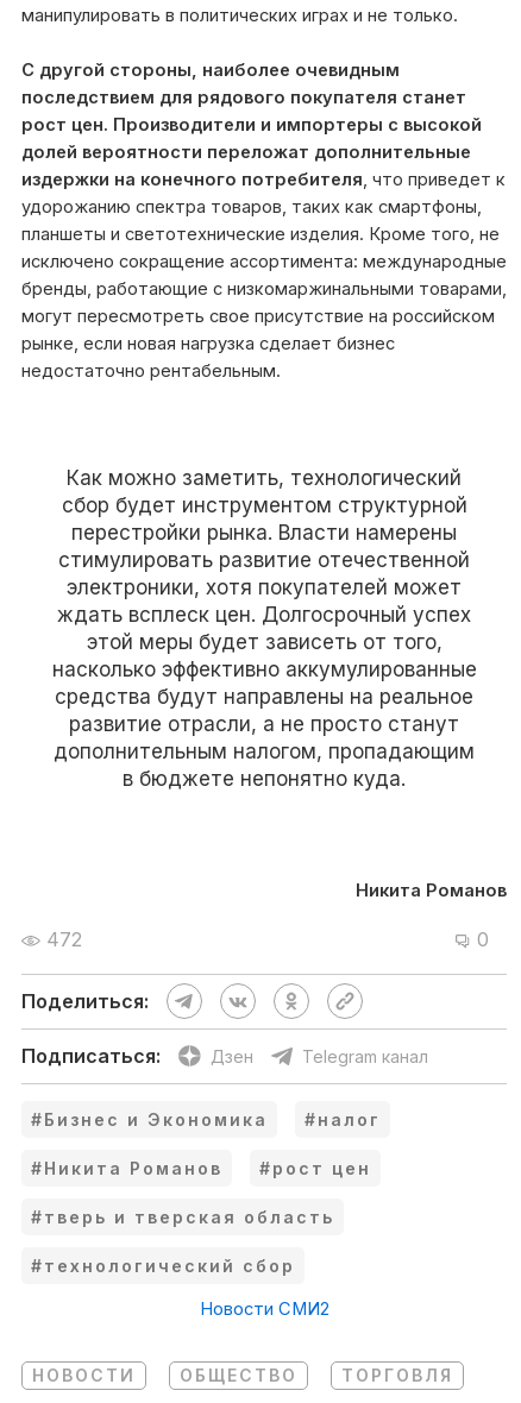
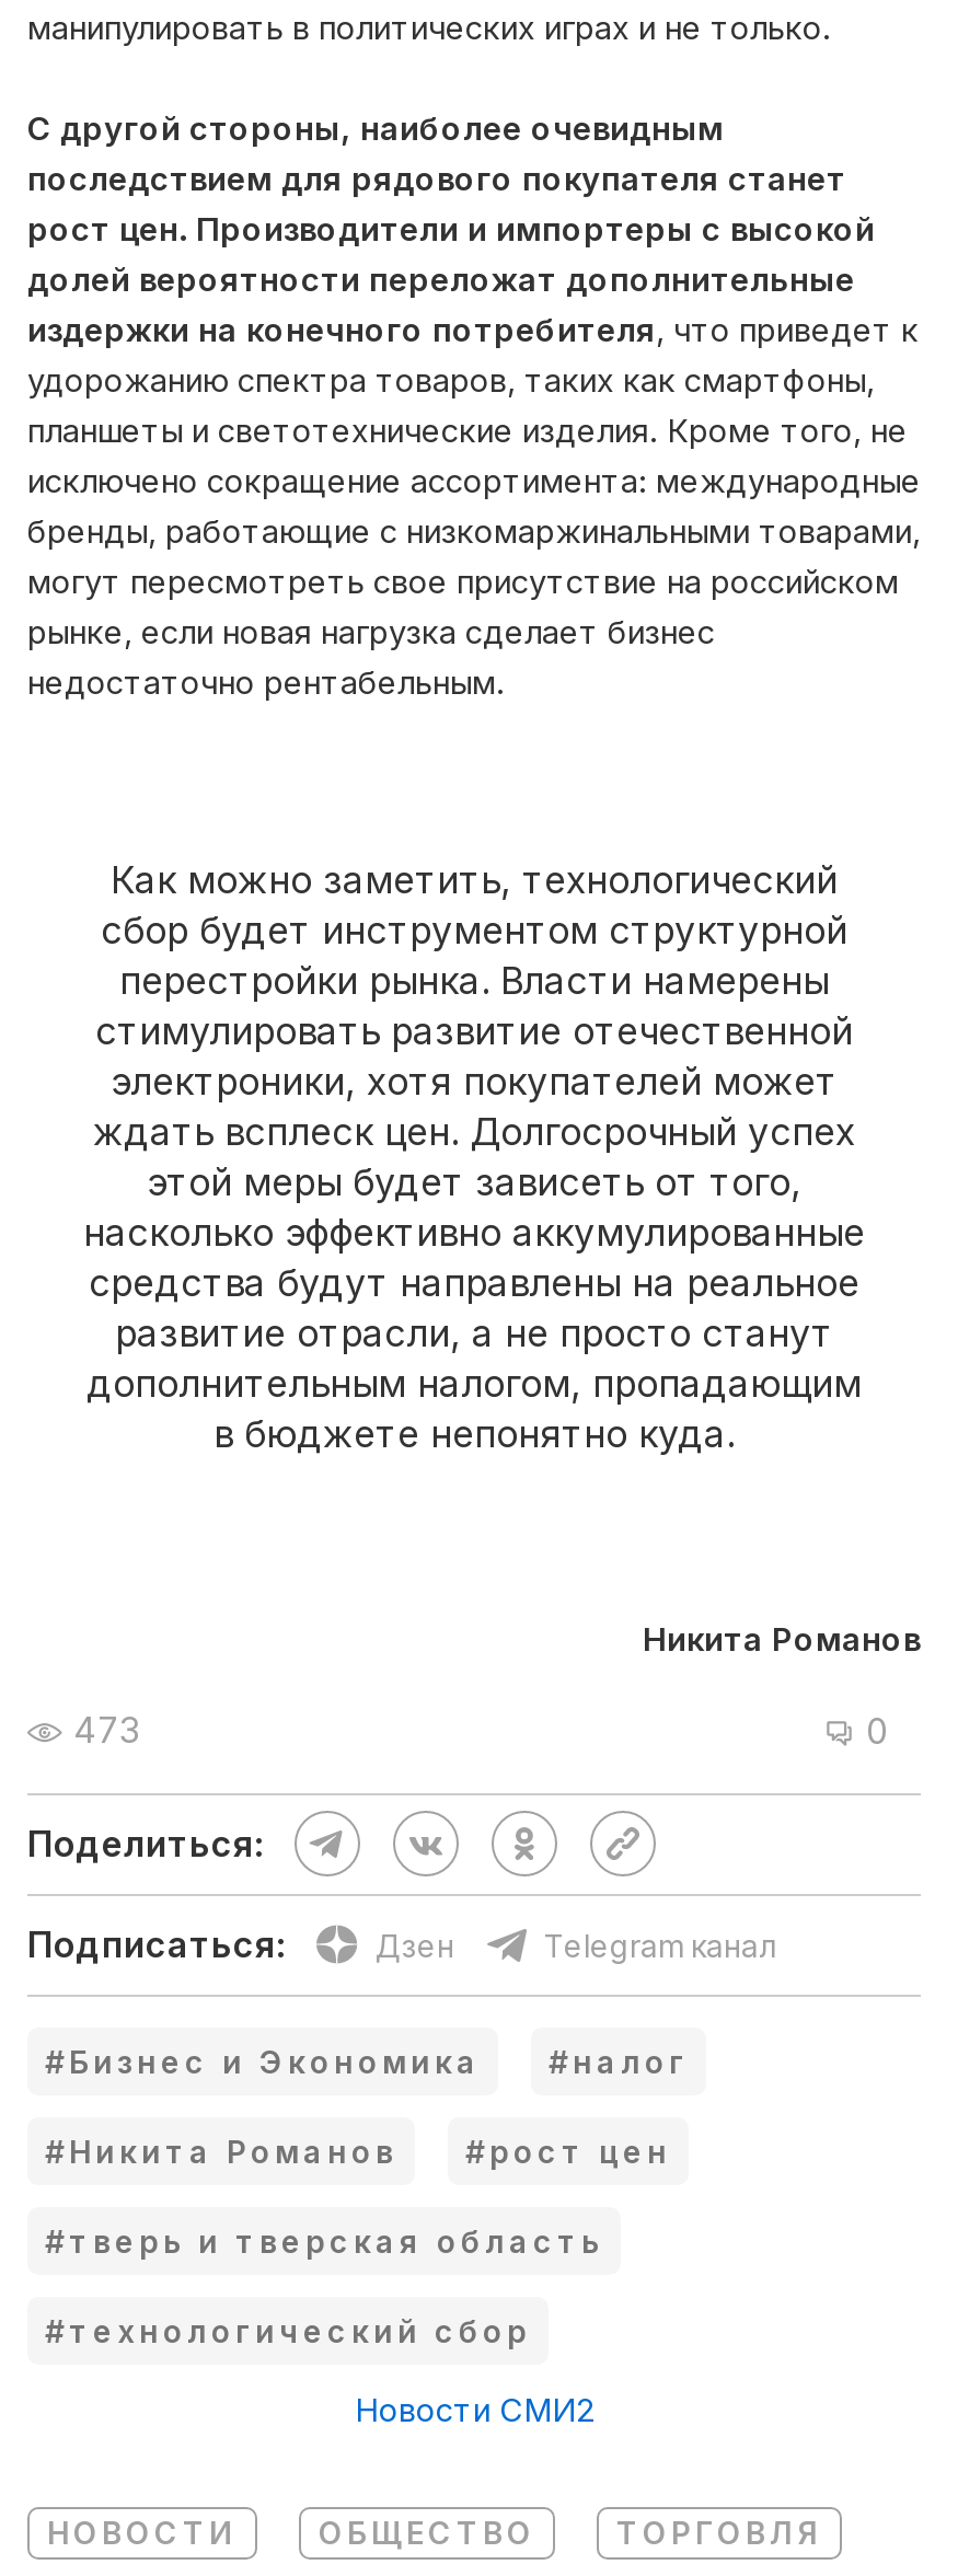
[40,927,82,951] 472 -> [62,1707,139,1751] 473

